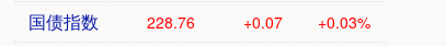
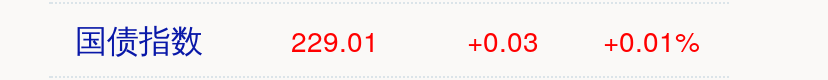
[147,11,195,33] 228.76 -> [291,21,379,61] 229.01
[243,11,283,33] +0.07 -> [467,21,539,61] +0.03
[318,11,370,33] +0.03% -> [603,21,699,61] +0.01%

